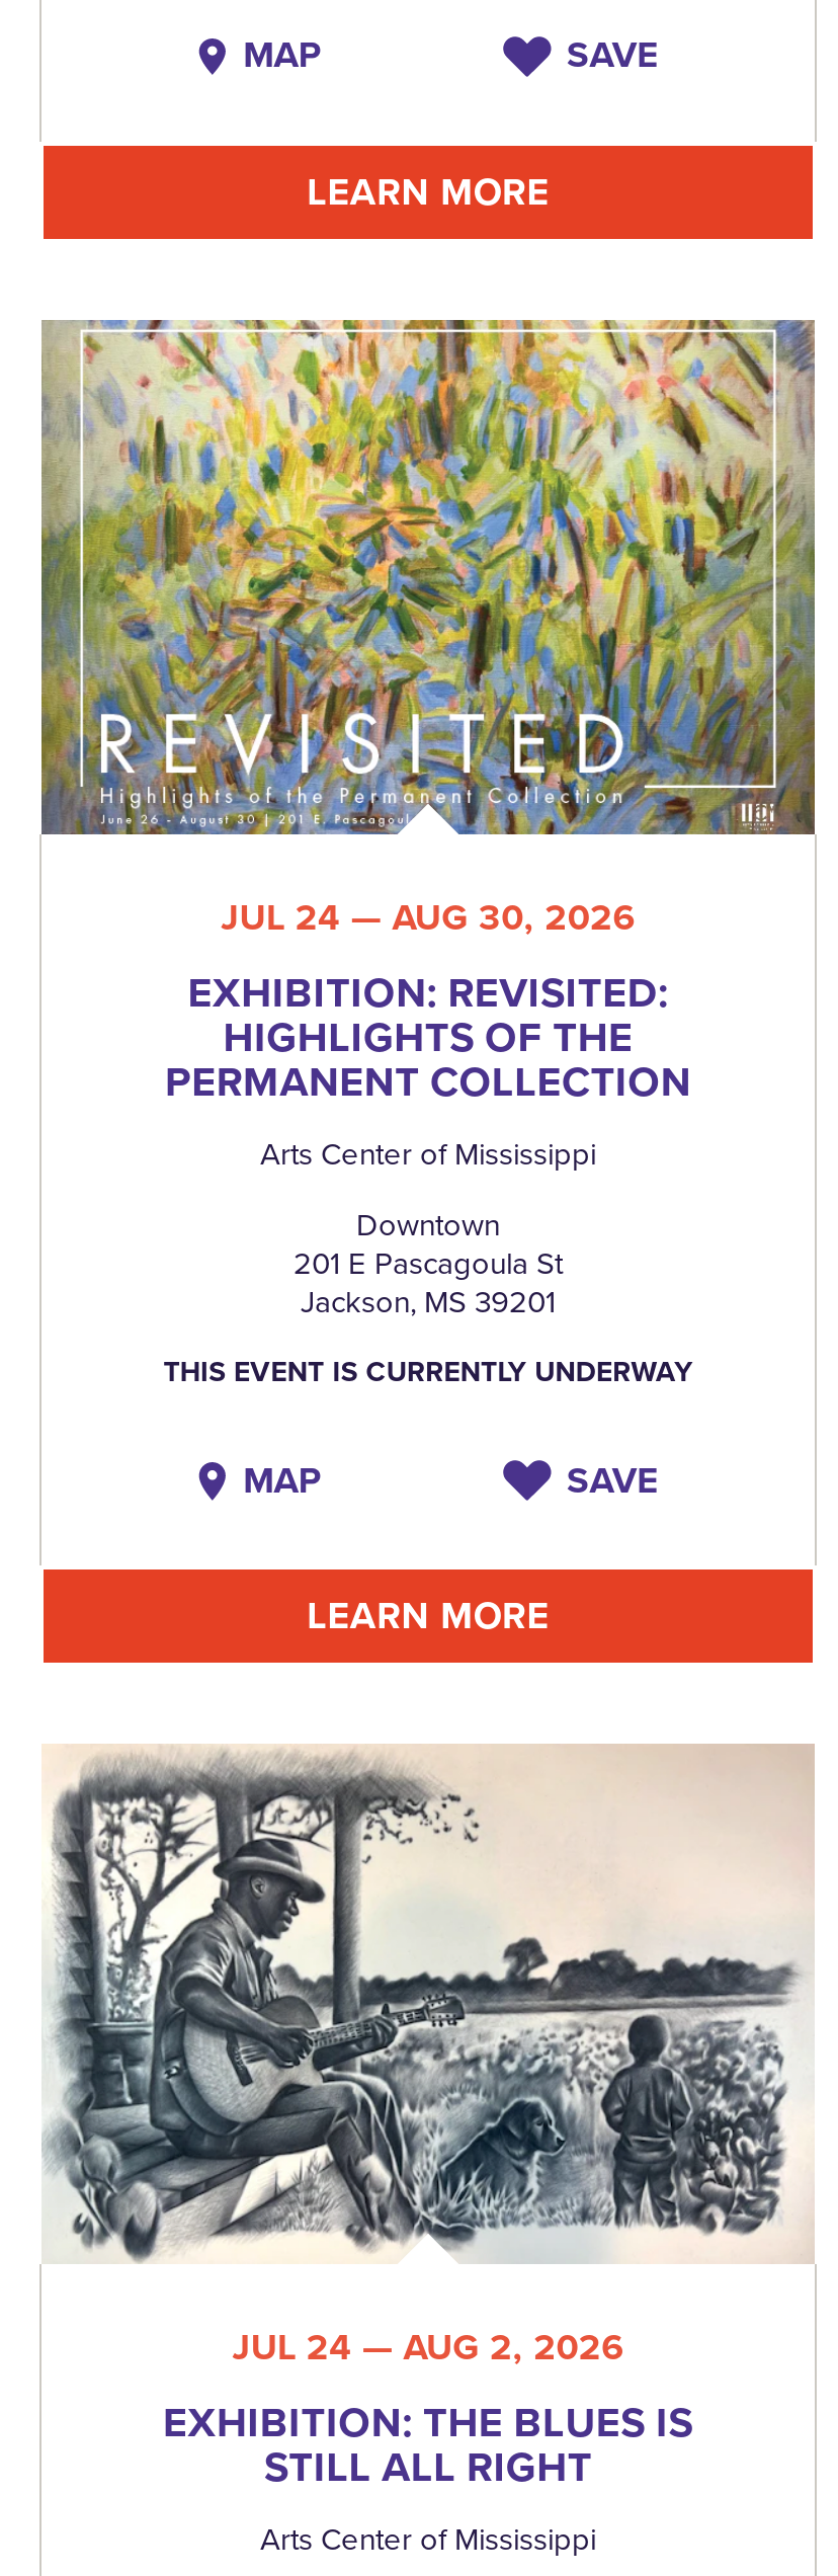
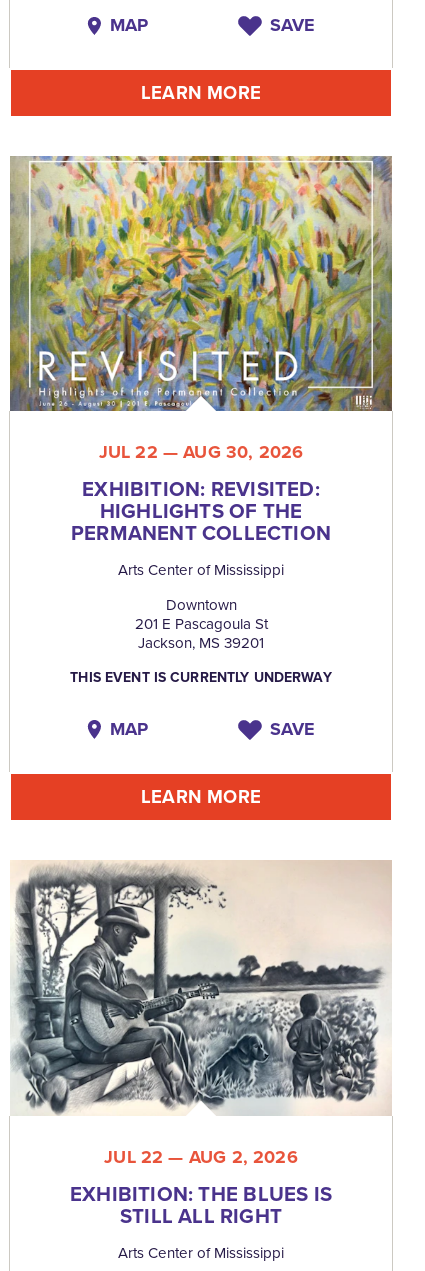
[221,892,635,945] JUL 24 — AUG 30, 2026 -> [99,439,303,465] JUL 22 — AUG 30, 2026
[232,2320,624,2373] JUL 24 — AUG 2, 2026 -> [104,1144,298,1170] JUL 22 — AUG 2, 2026

